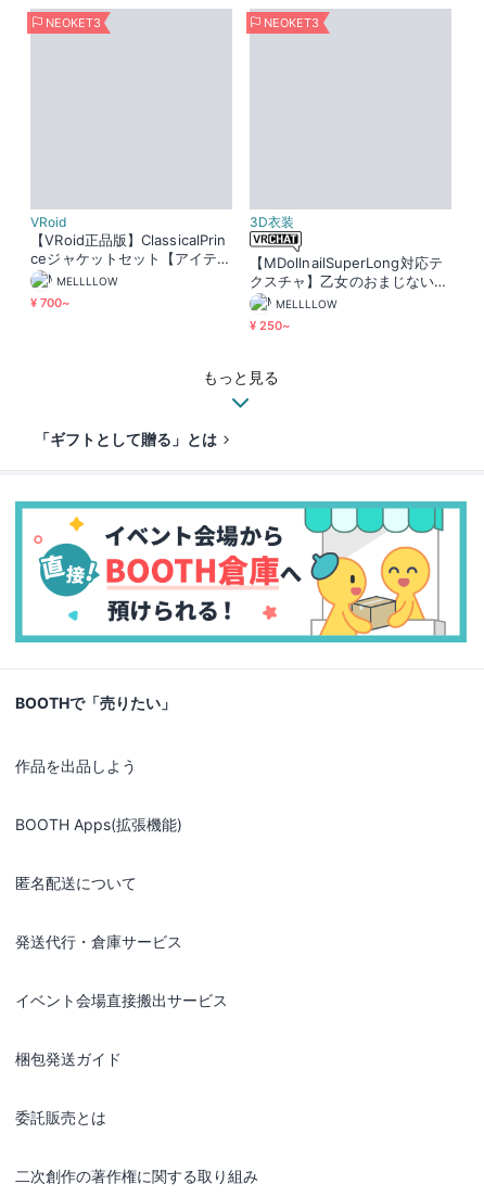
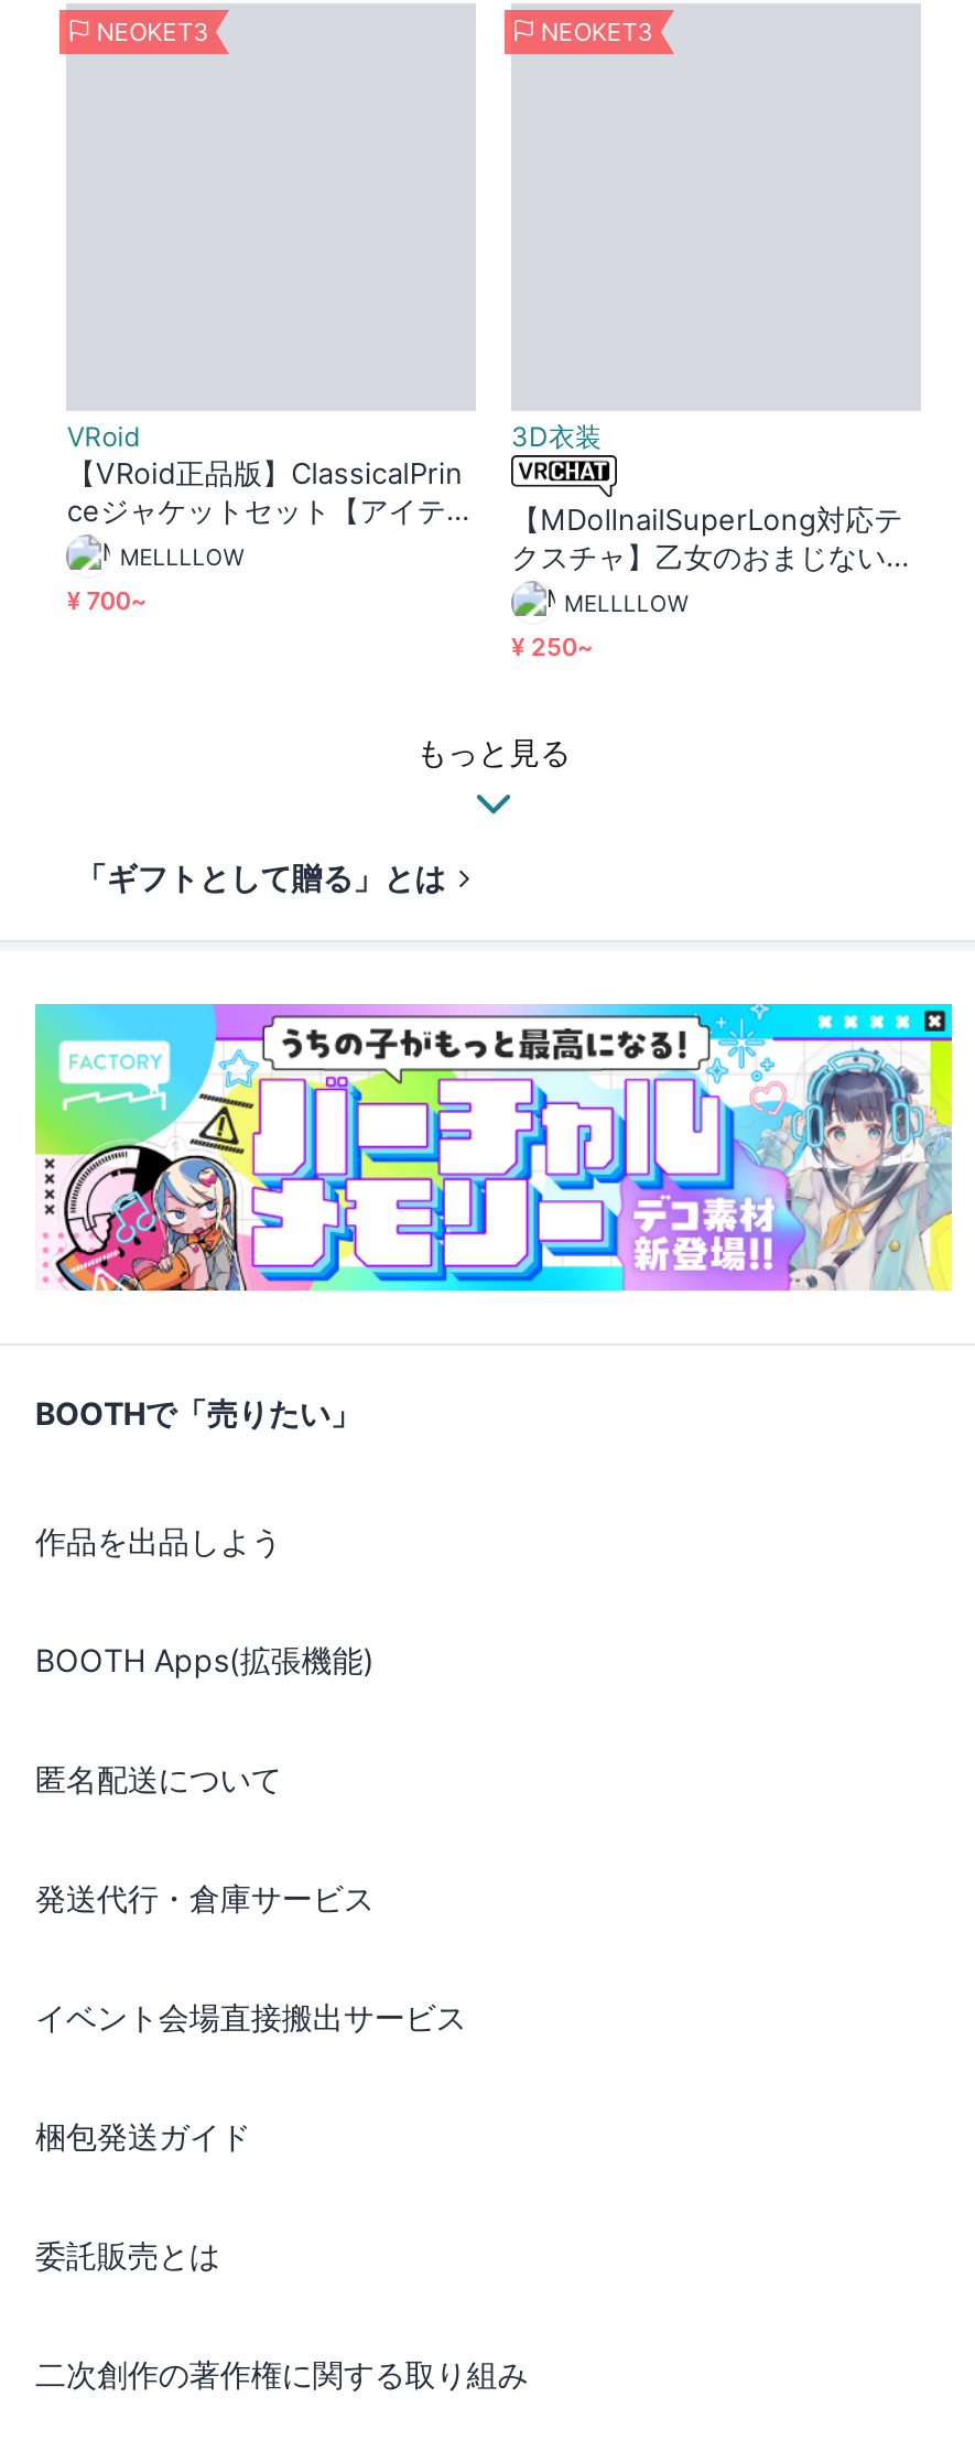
[14,500,468,644] [image] -> [33,1002,954,1293] [image]

